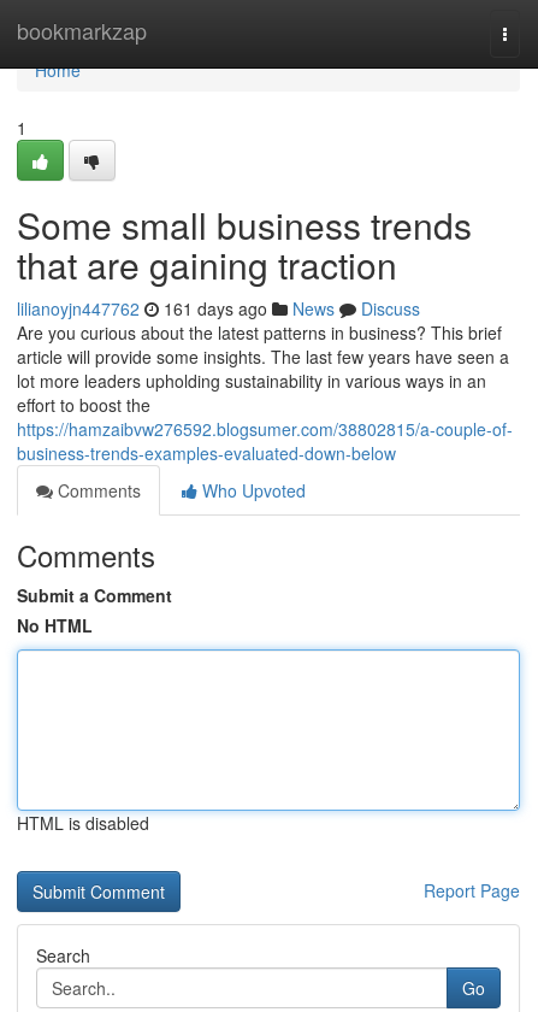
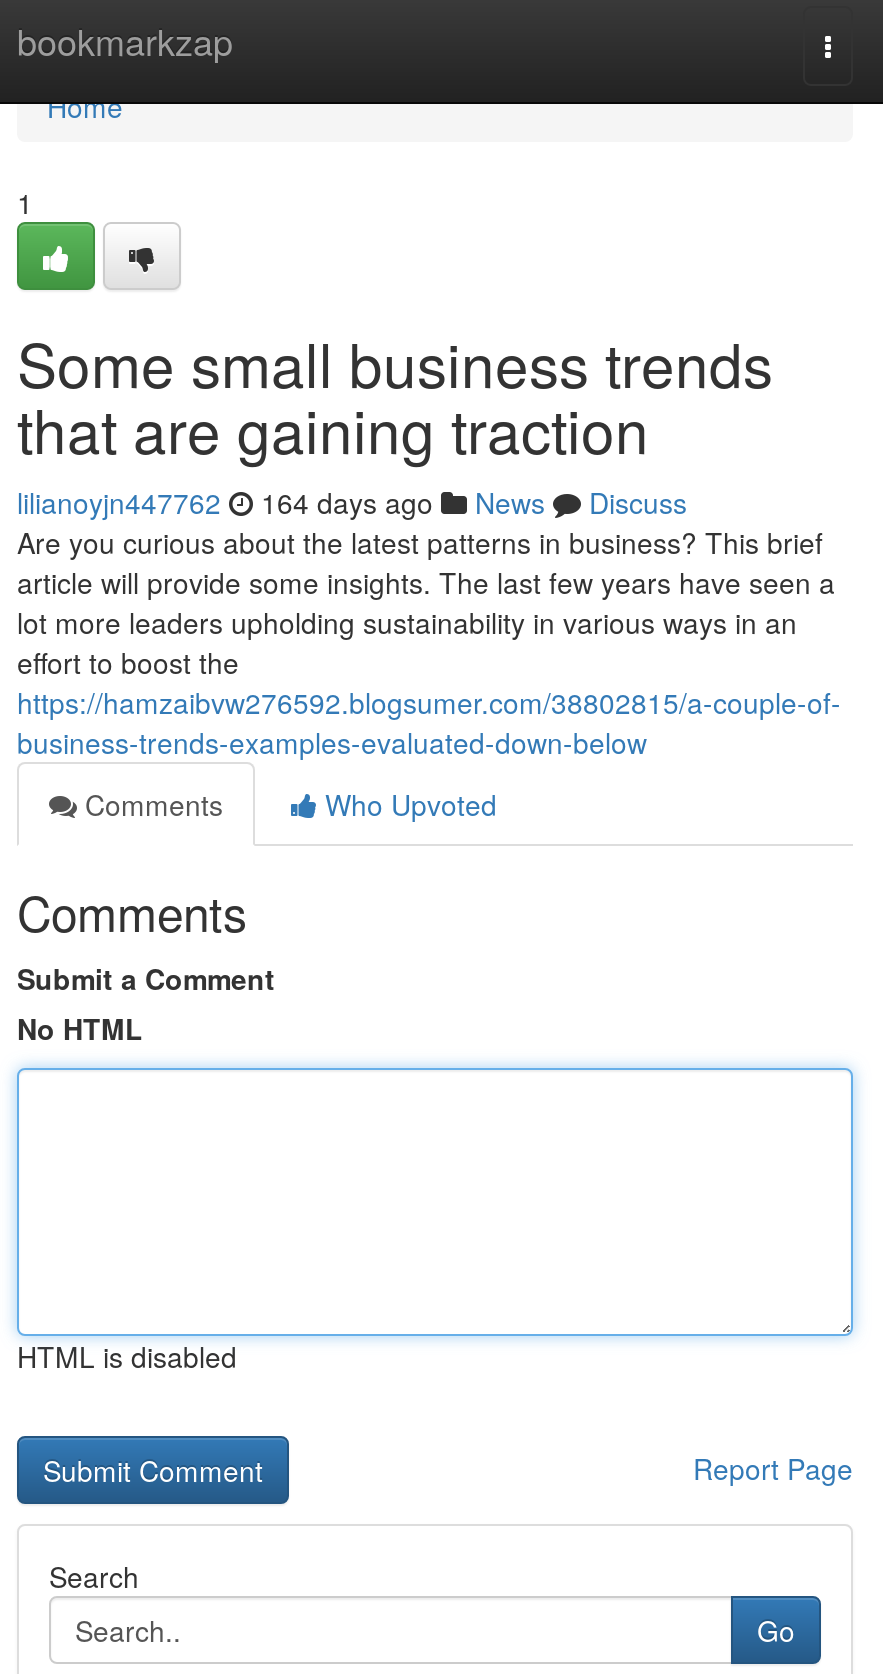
[17,296,420,320] lilianoyjn447762 161 days ago News Discuss -> [17,482,687,522] lilianoyjn447762 164 days ago News Discuss

